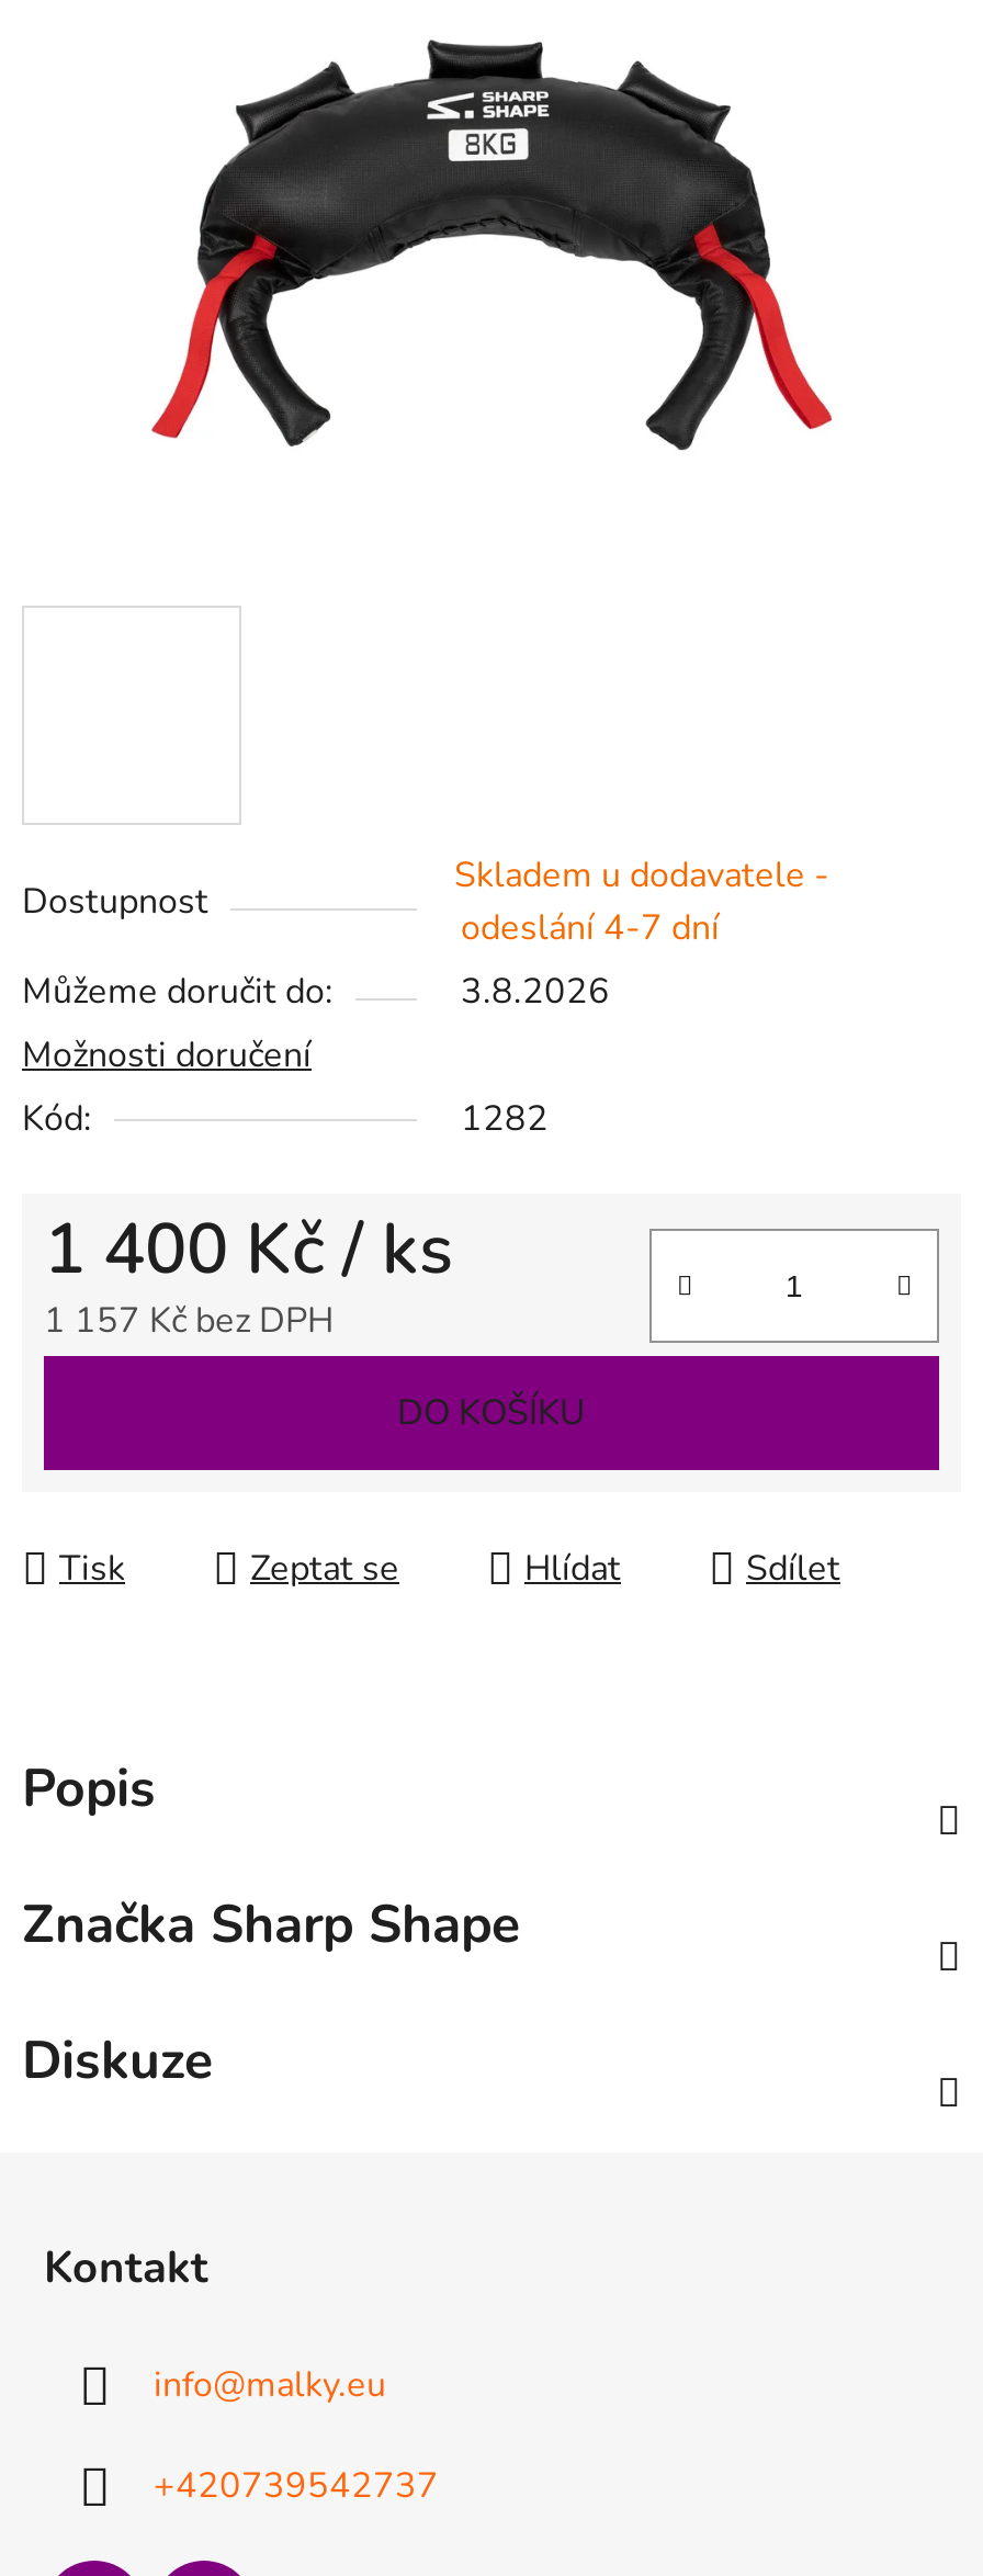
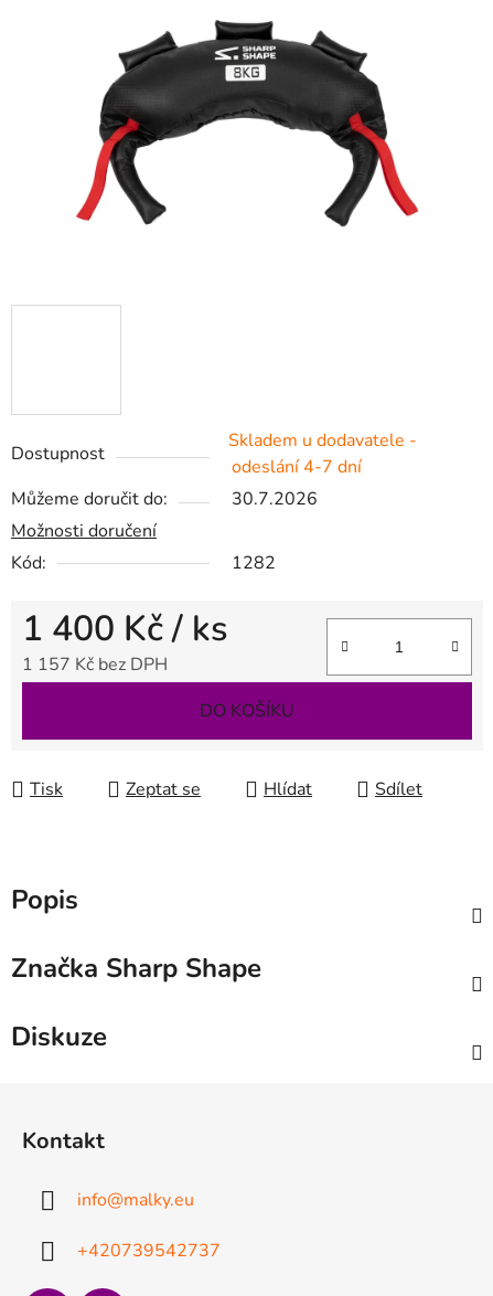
[461,968,610,1016] 3.8.2026 -> [232,487,318,511] 30.7.2026

